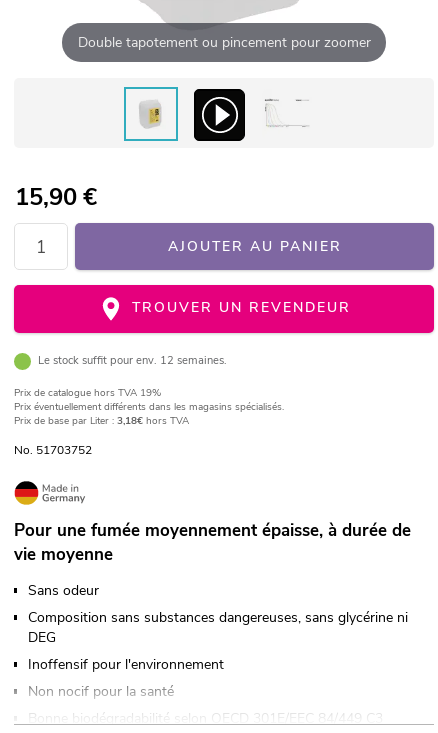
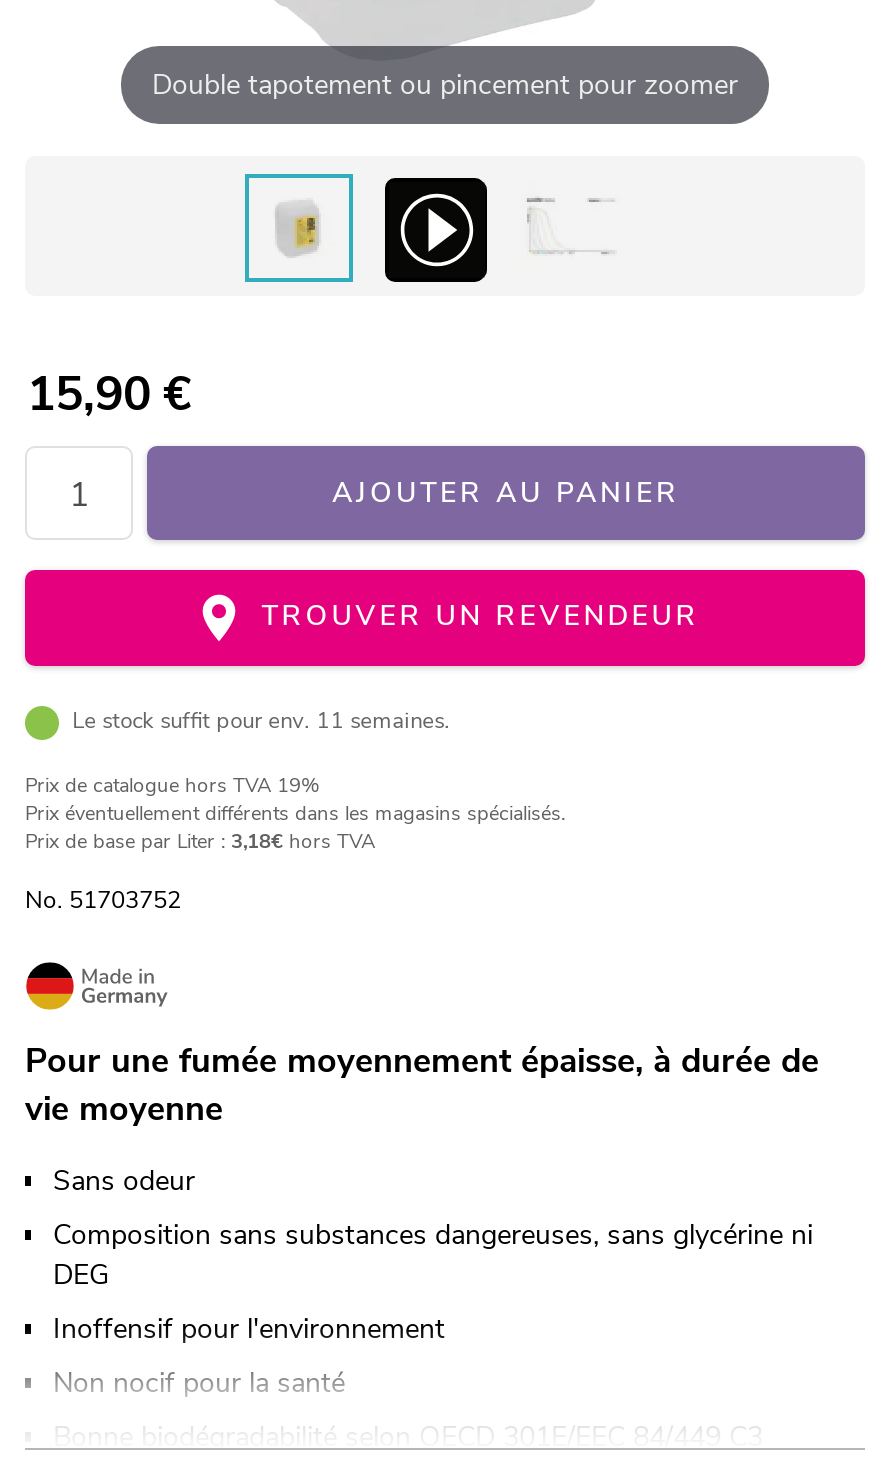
[38,353,227,368] Le stock suffit pour env. 12 semaines. -> [72,706,450,736] Le stock suffit pour env. 11 semaines.

